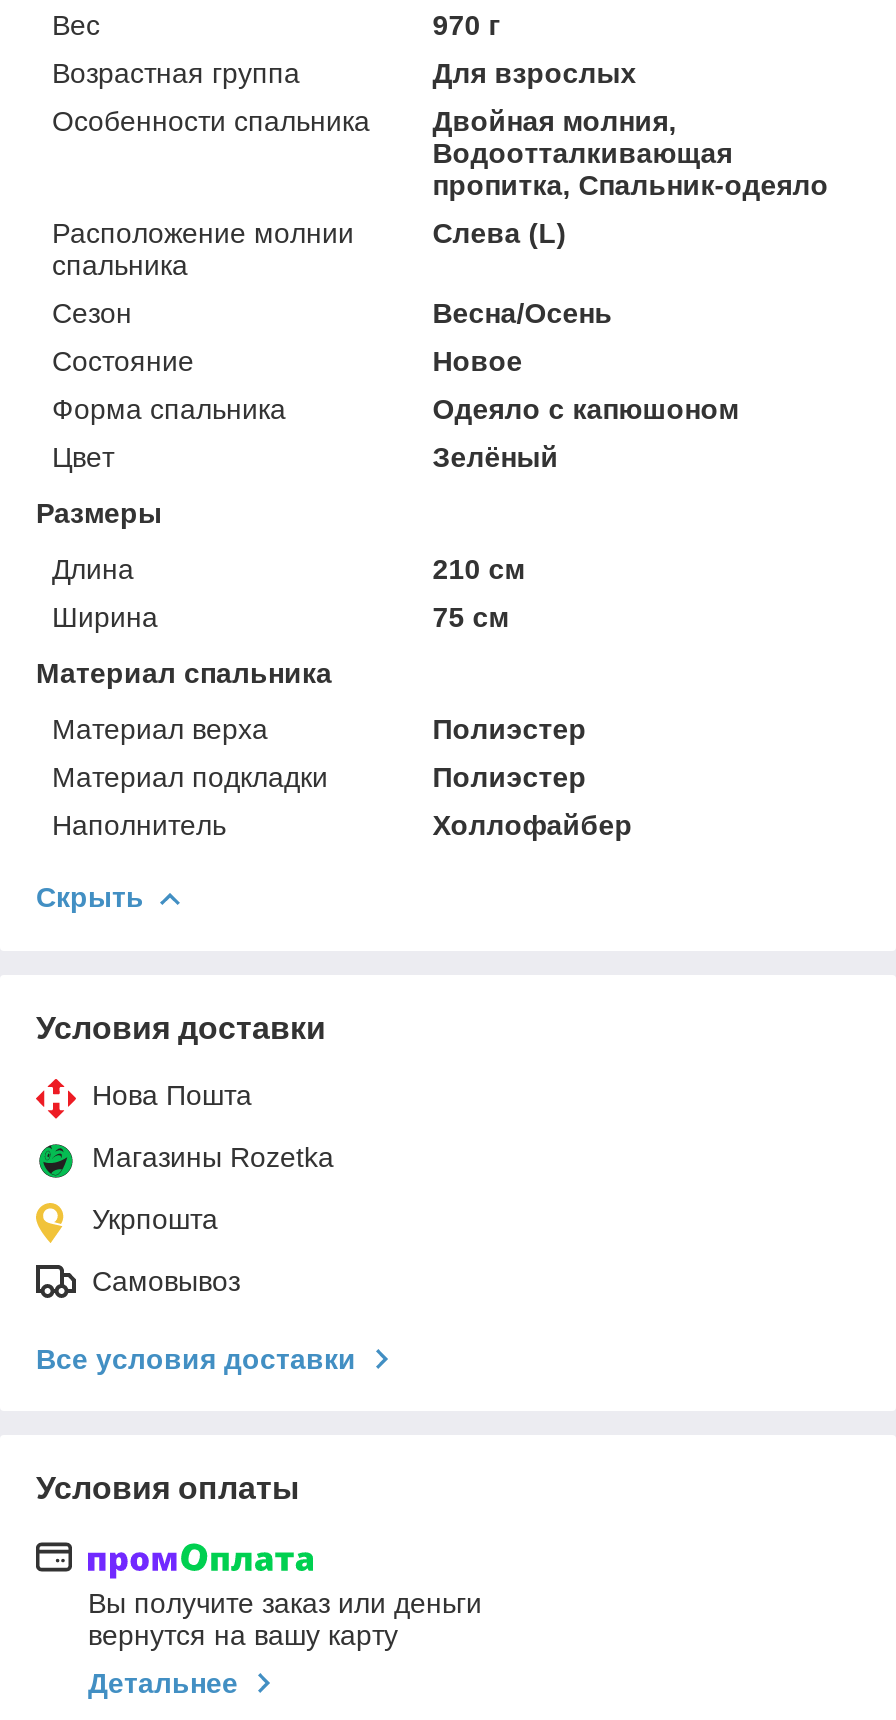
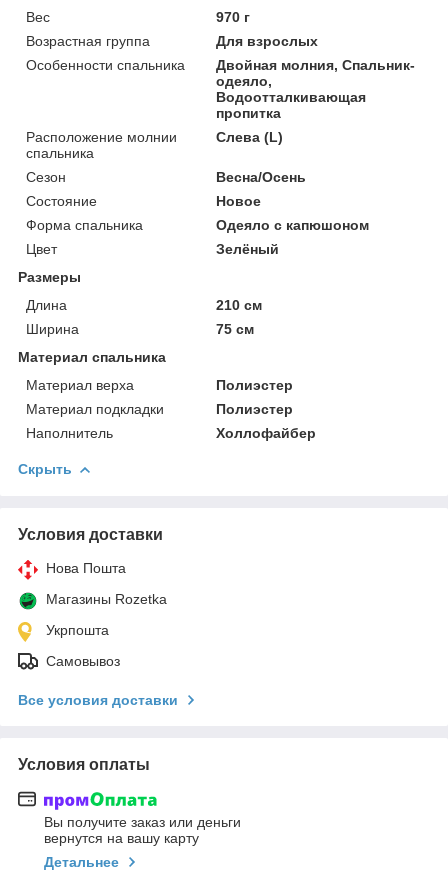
[432,105,676,137] Двойная молния, -> [216,57,415,89] Двойная молния, Спальник- | одеяло,
[432,169,828,201] пропитка, Спальник-одеяло -> [216,105,281,121] пропитка

